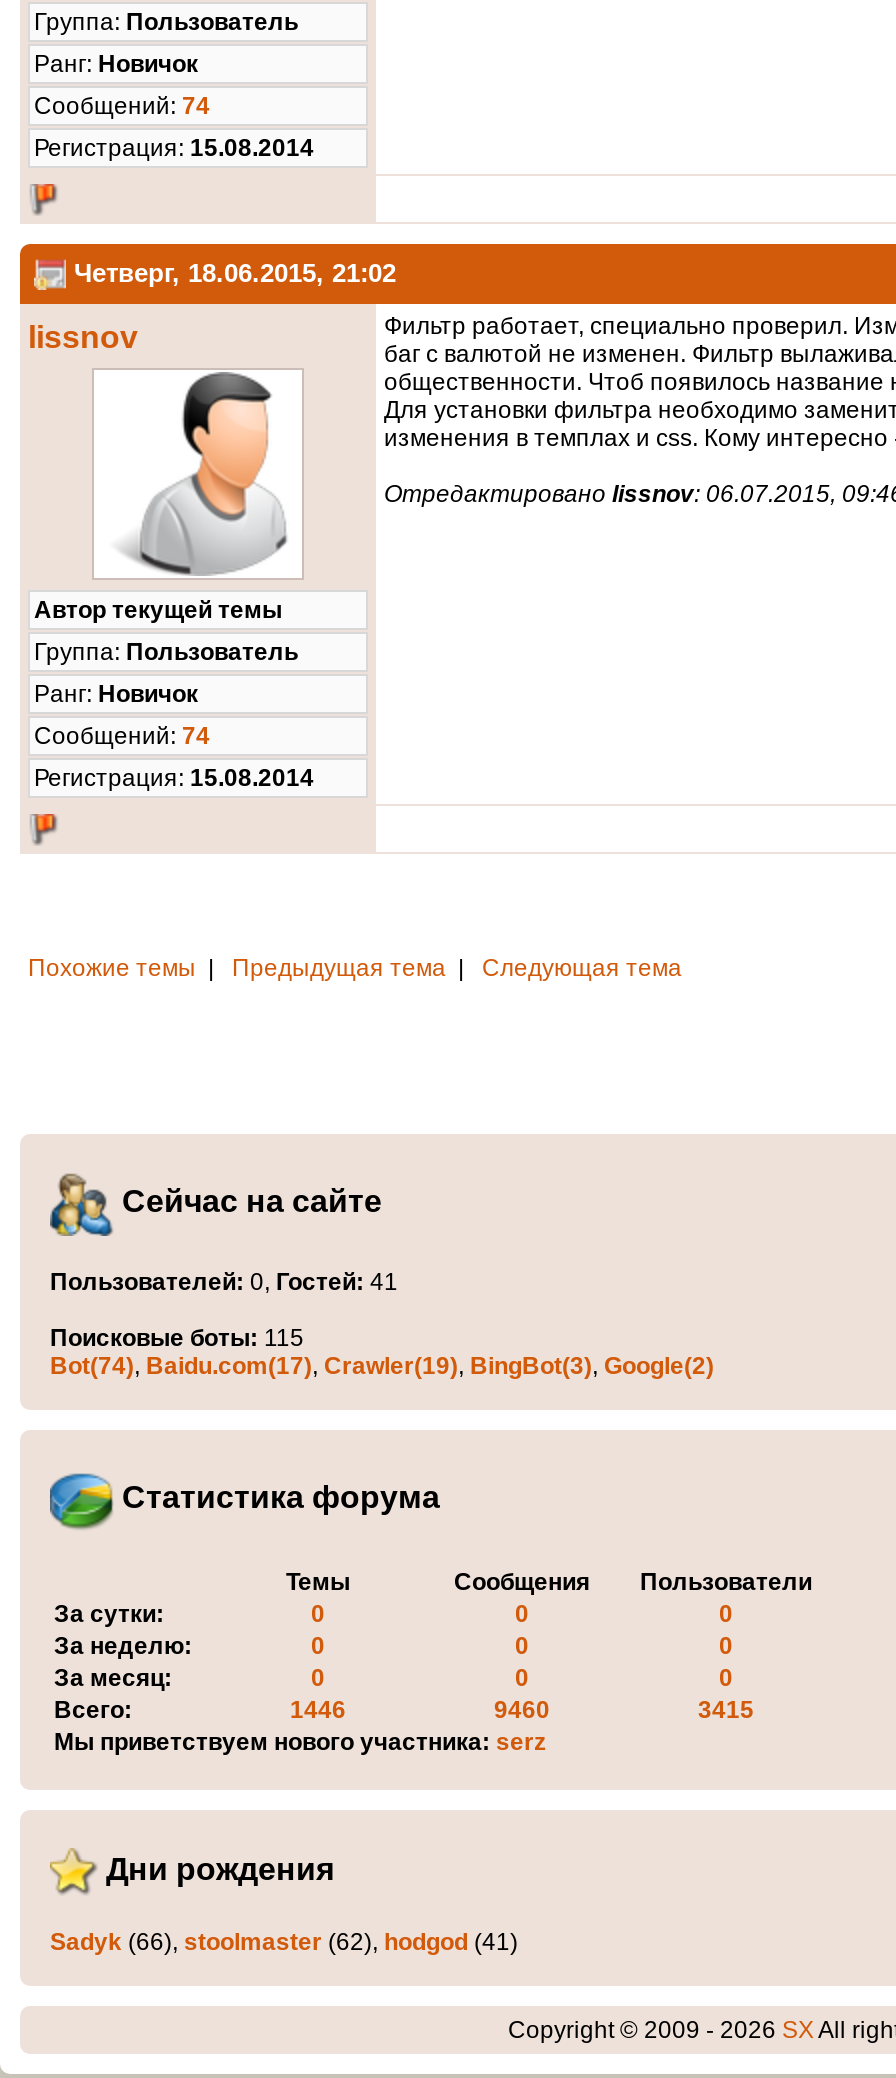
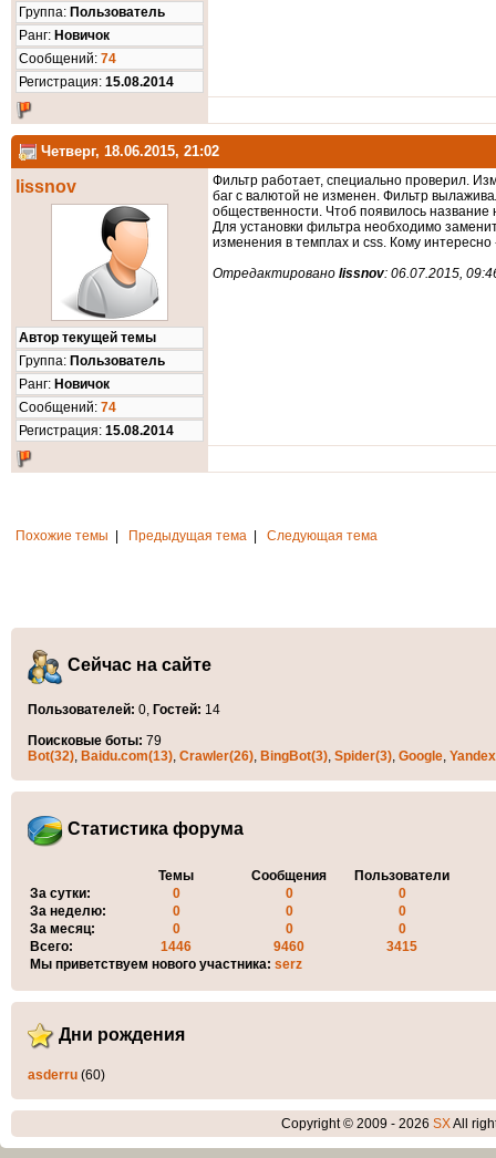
[50,1268,398,1296] Пользователей: 0, Гостей: 41 -> [28,702,220,717] Пользователей: 0, Гостей: 14
[50,1324,714,1380] Поисковые боты: 115 | Bot(74), Baidu.com(17), Crawler(19), BingBot(3), Google(2) -> [28,733,496,764] Поисковые боты: 79 | Bot(32), Baidu.com(13), Crawler(26), BingBot(3), Spider(3), Google, Yandex
[50,1928,518,1956] Sadyk (66), stoolmaster (62), hodgod (41) -> [28,1067,105,1083] asderru (60)

